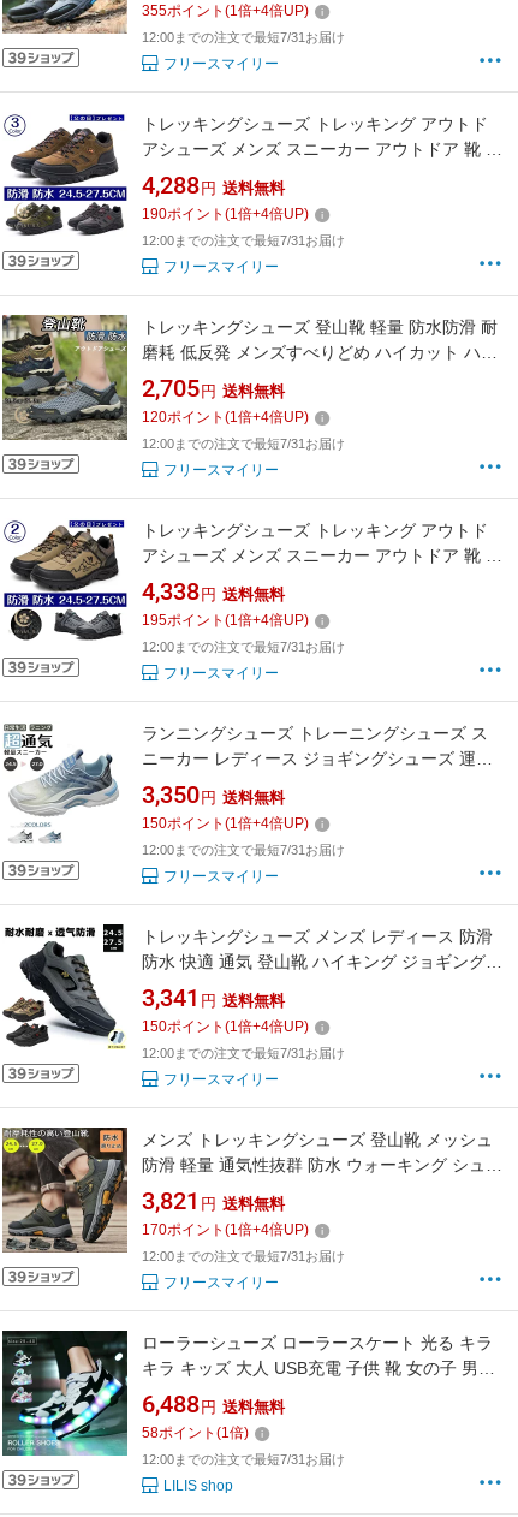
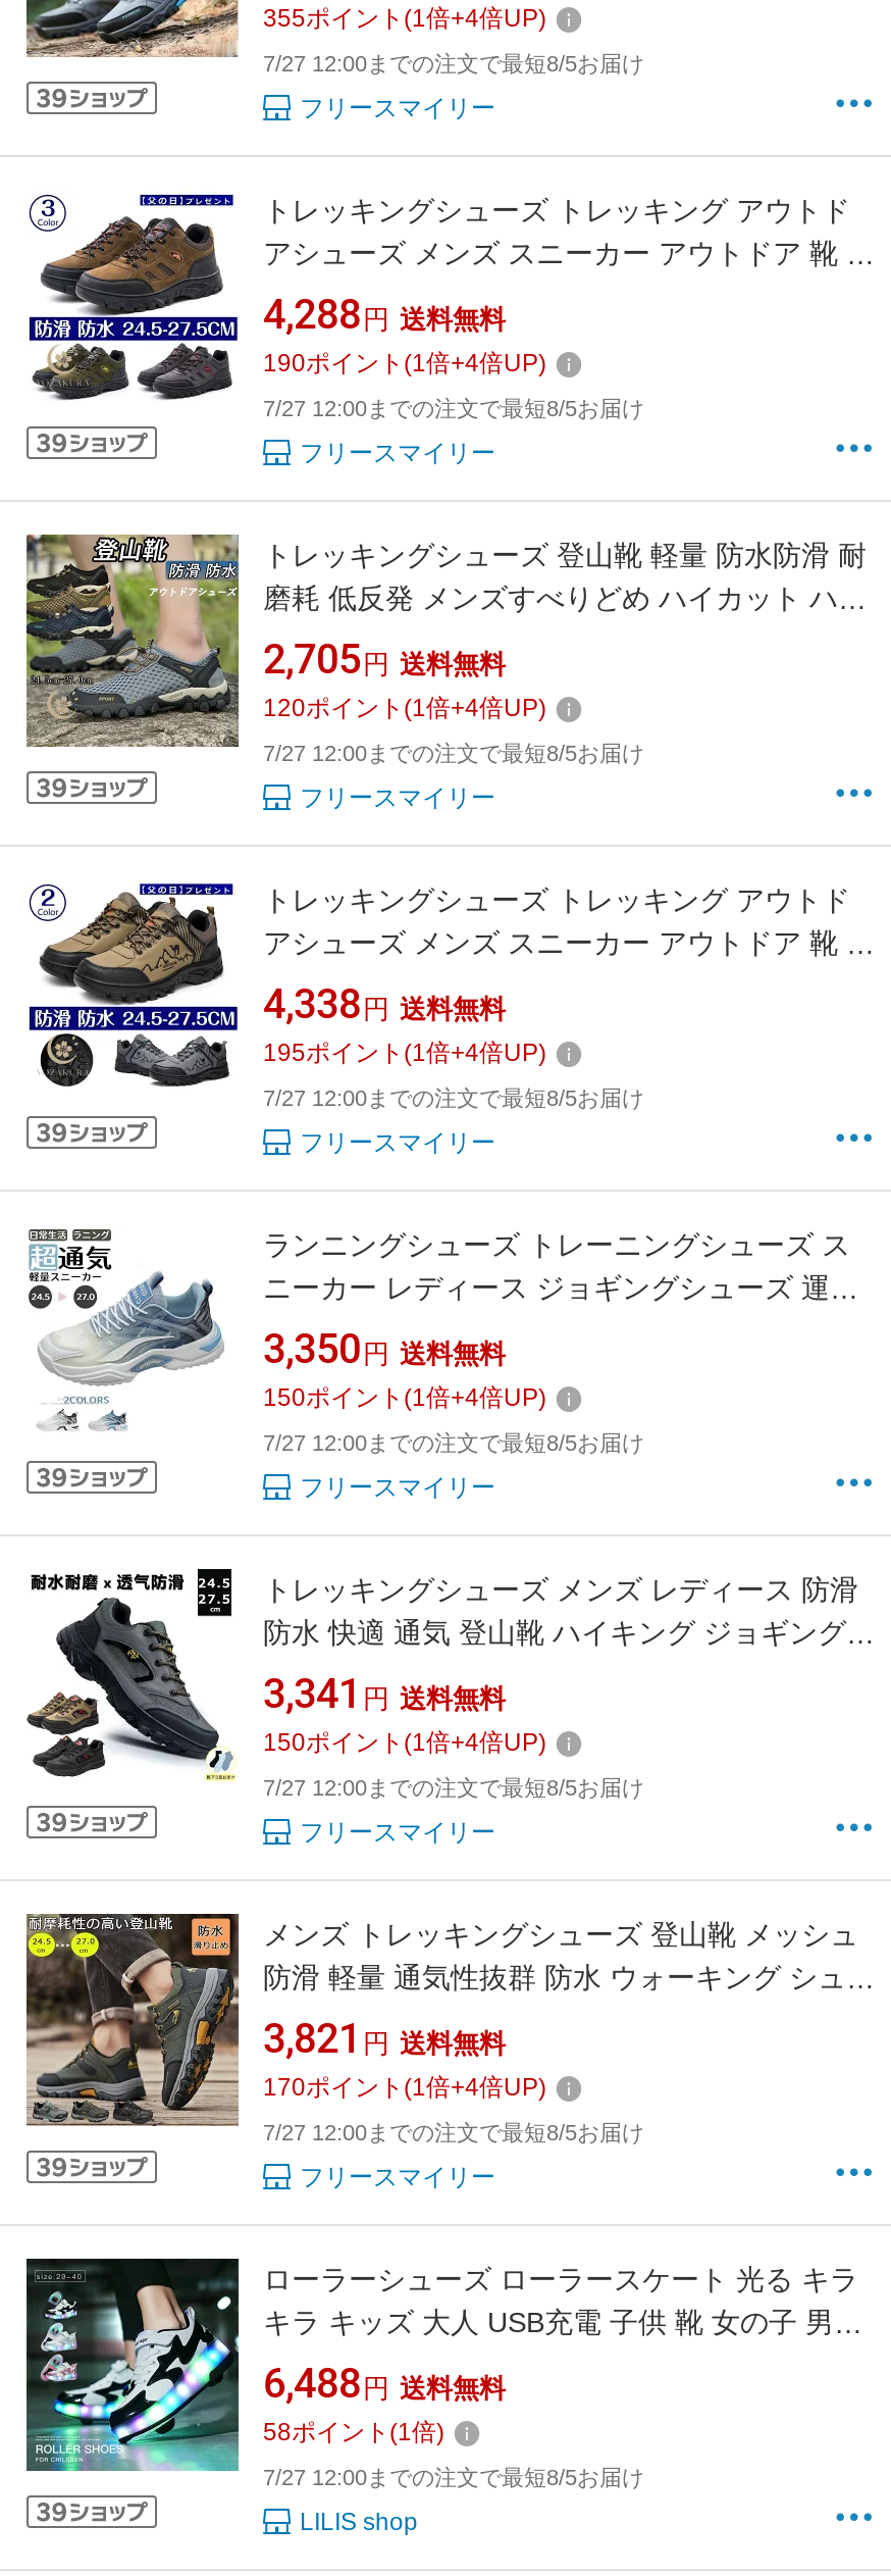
[142,31,345,45] 12:00までの注文で最短7/31お届け -> [263,52,644,77] 7/27 12:00までの注文で最短8/5お届け
[142,234,345,248] 12:00までの注文で最短7/31お届け -> [263,397,644,421] 7/27 12:00までの注文で最短8/5お届け
[142,437,345,451] 12:00までの注文で最短7/31お届け -> [263,742,644,766] 7/27 12:00までの注文で最短8/5お届け
[142,640,345,655] 12:00までの注文で最短7/31お届け -> [263,1087,644,1111] 7/27 12:00までの注文で最短8/5お届け
[142,843,345,858] 12:00までの注文で最短7/31お届け -> [263,1431,644,1456] 7/27 12:00までの注文で最短8/5お届け
[142,1046,345,1061] 12:00までの注文で最短7/31お届け -> [263,1776,644,1801] 7/27 12:00までの注文で最短8/5お届け
[142,1250,345,1264] 12:00までの注文で最短7/31お届け -> [263,2121,644,2145] 7/27 12:00までの注文で最短8/5お届け
[142,1453,345,1467] 12:00までの注文で最短7/31お届け -> [263,2466,644,2490] 7/27 12:00までの注文で最短8/5お届け

